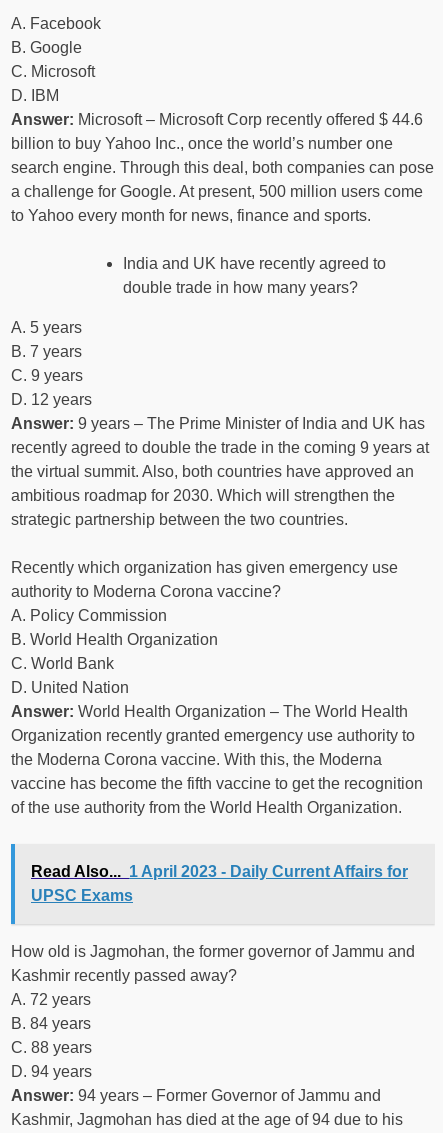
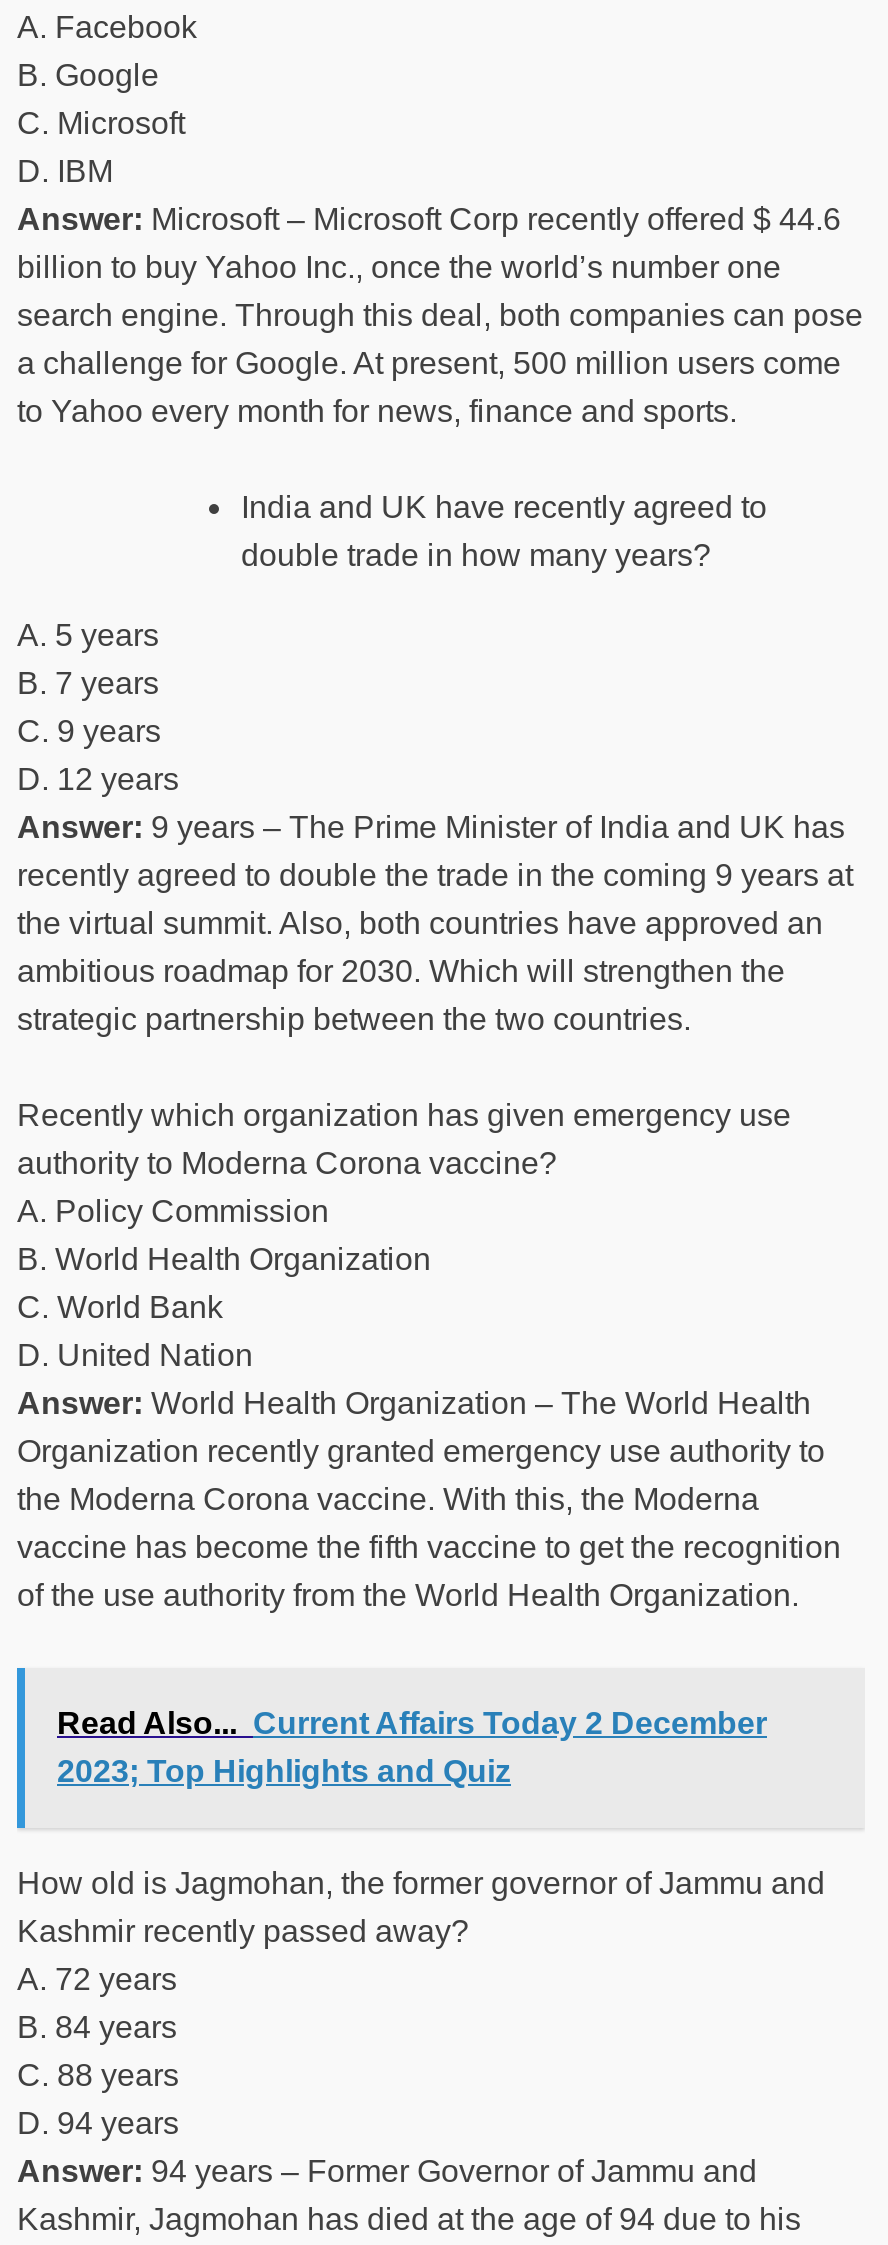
[31,863,408,904] Read Also... 1 April 2023 - Daily Current Affairs for | UPSC Exams -> [57,1706,767,1788] Read Also... Current Affairs Today 2 December | 2023; Top Highlights and Quiz

